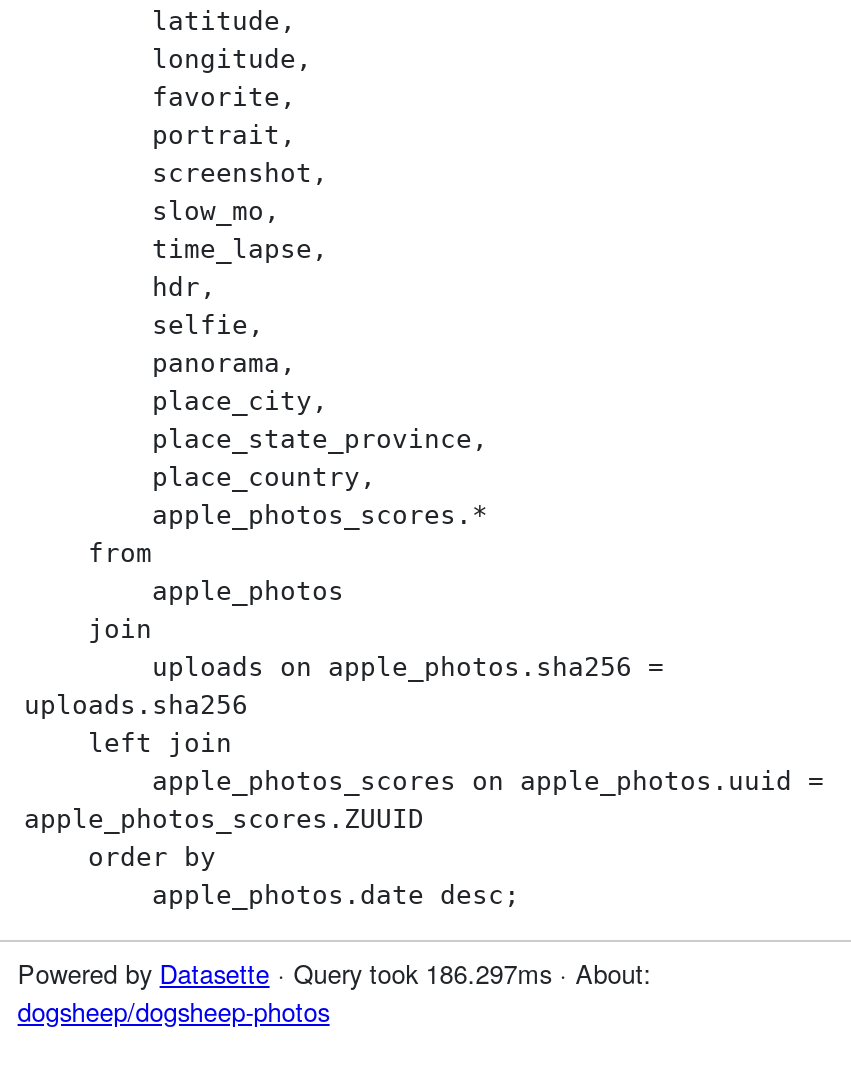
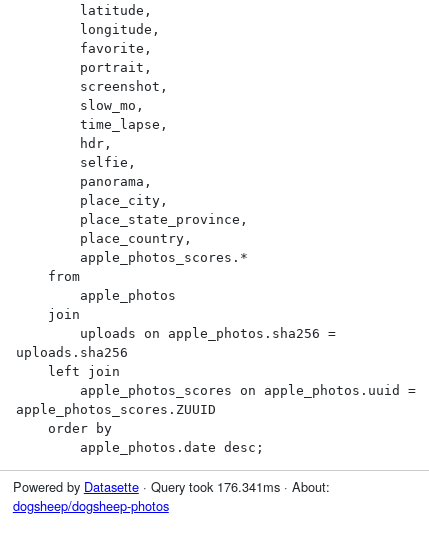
[18,954,652,992] Powered by Datasette · Query took 186.297ms · About: -> [13,477,330,496] Powered by Datasette · Query took 176.341ms · About:

